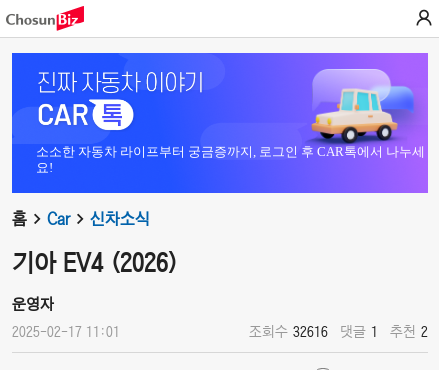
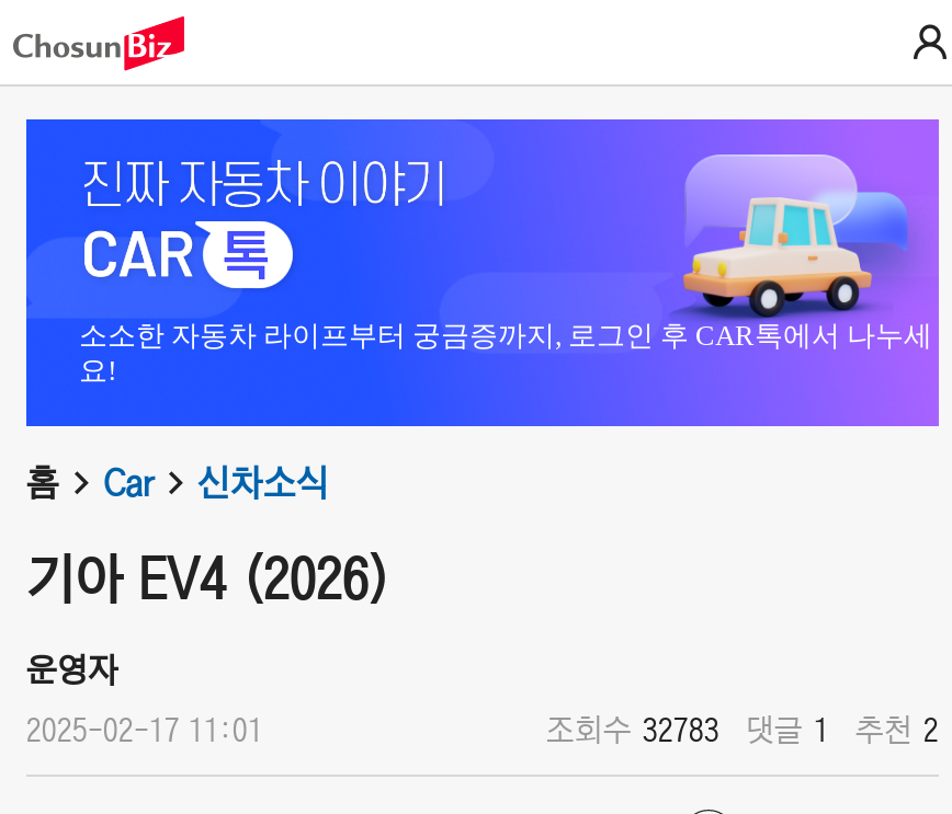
[249,322,428,340] 조회수 32616 댓글 1 추천 2 -> [546,709,939,748] 조회수 32783 댓글 1 추천 2

